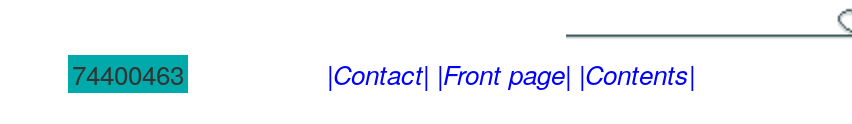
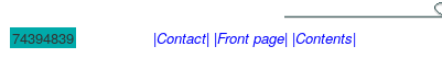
[72,55,184,93] 74400463 -> [12,27,74,48] 74394839

